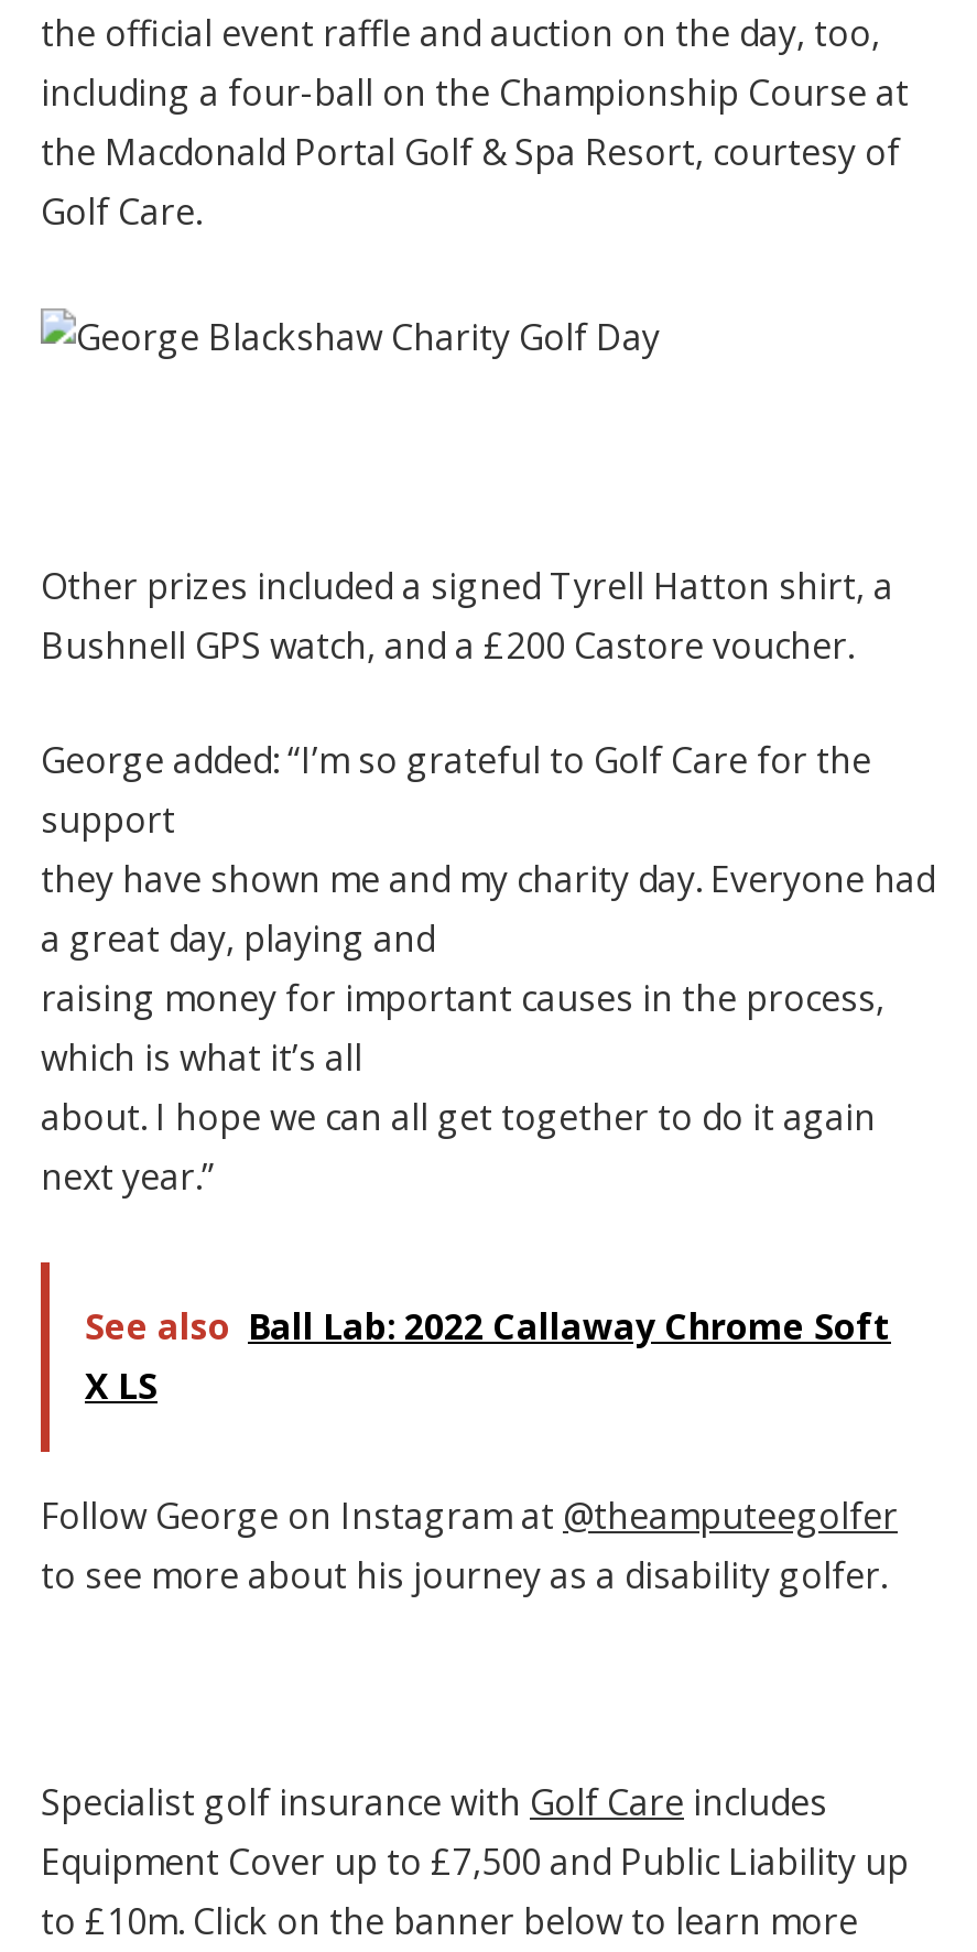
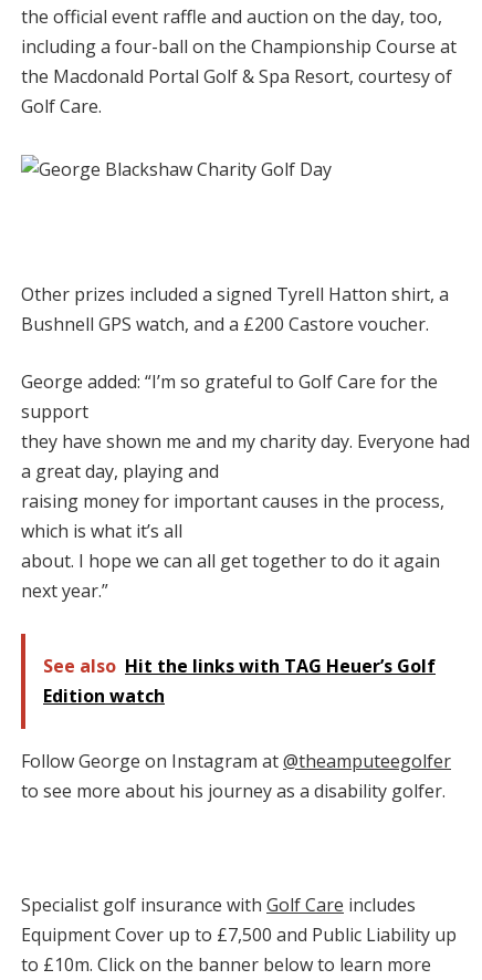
[85,1301,891,1409] See also Ball Lab: 2022 Callaway Chrome Soft | X LS -> [43,653,436,707] See also Hit the links with TAG Heuer’s Golf | Edition watch

